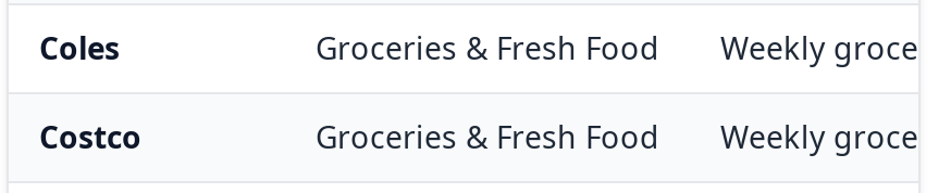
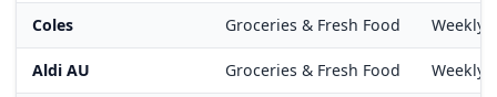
[39,115,141,156] Costco -> [32,59,90,80] Aldi AU

